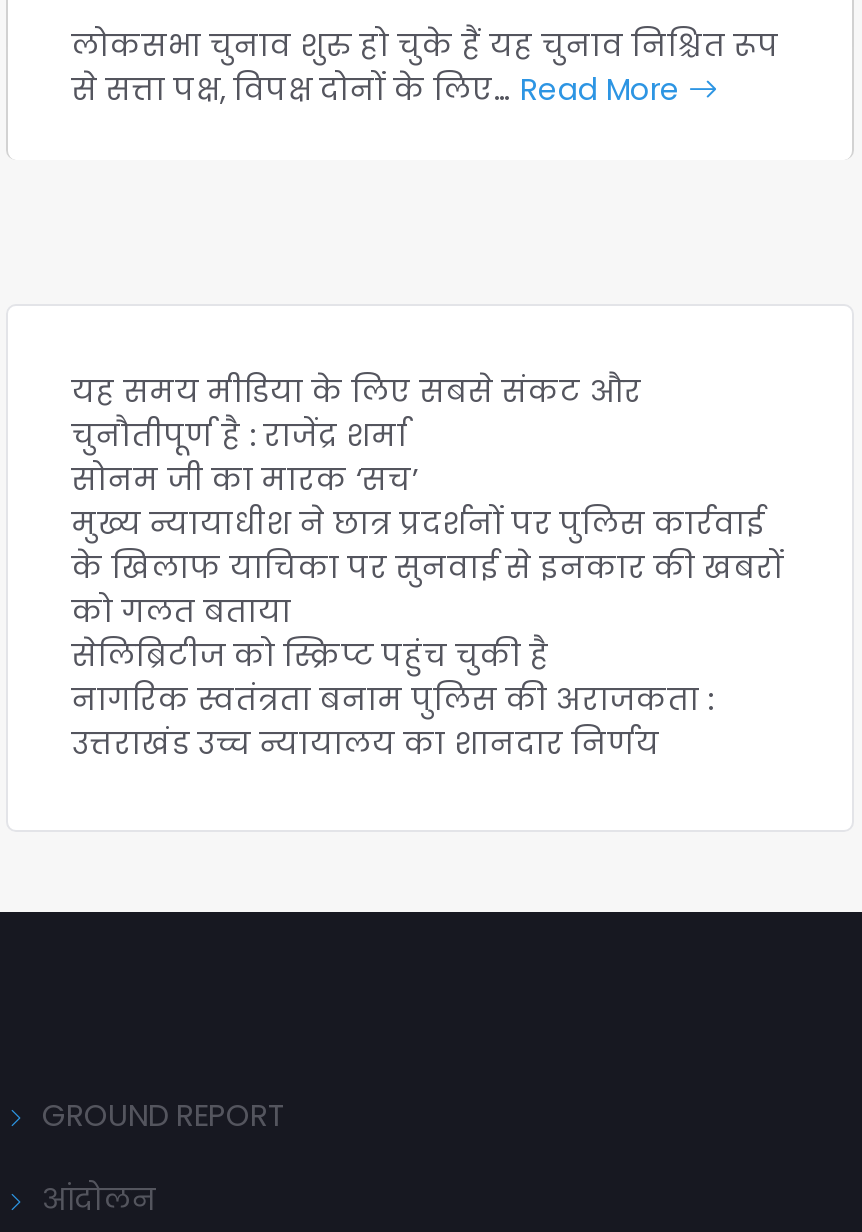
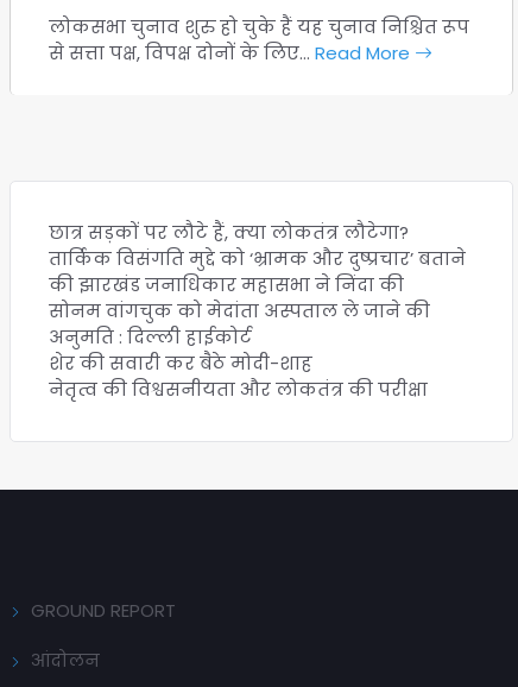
[72,370,784,764] यह समय मीडिया के लिए सबसे संकट और | चुनौतीपूर्ण है : राजेंद्र शर्मा | सोनम जी का मारक ‘सच’ | मुख्य न्यायाधीश ने छात्र प्रदर्शनों पर पुलिस कार्रवाई | के खिलाफ याचिका पर सुनवाई से इनकार की खबरों | को गलत बताया | सेलिब्रिटीज को स्क्रिप्ट पहुंच चुकी है | नागरिक स्वतंत्रता बनाम पुलिस की अराजकता : | उत्तराखंड उच्च न्यायालय का शानदार निर्णय -> [49,220,466,402] छात्र सड़कों पर लौटे हैं, क्या लोकतंत्र लौटेगा? | तार्किक विसंगति मुद्दे को ‘भ्रामक और दुष्प्रचार’ बताने | की झारखंड जनाधिकार महासभा ने निंदा की | सोनम वांगचुक को मेदांता अस्पताल ले जाने की | अनुमति : दिल्ली हाईकोर्ट | शेर की सवारी कर बैठे मोदी-शाह | नेतृत्व की विश्वसनीयता और लोकतंत्र की परीक्षा

